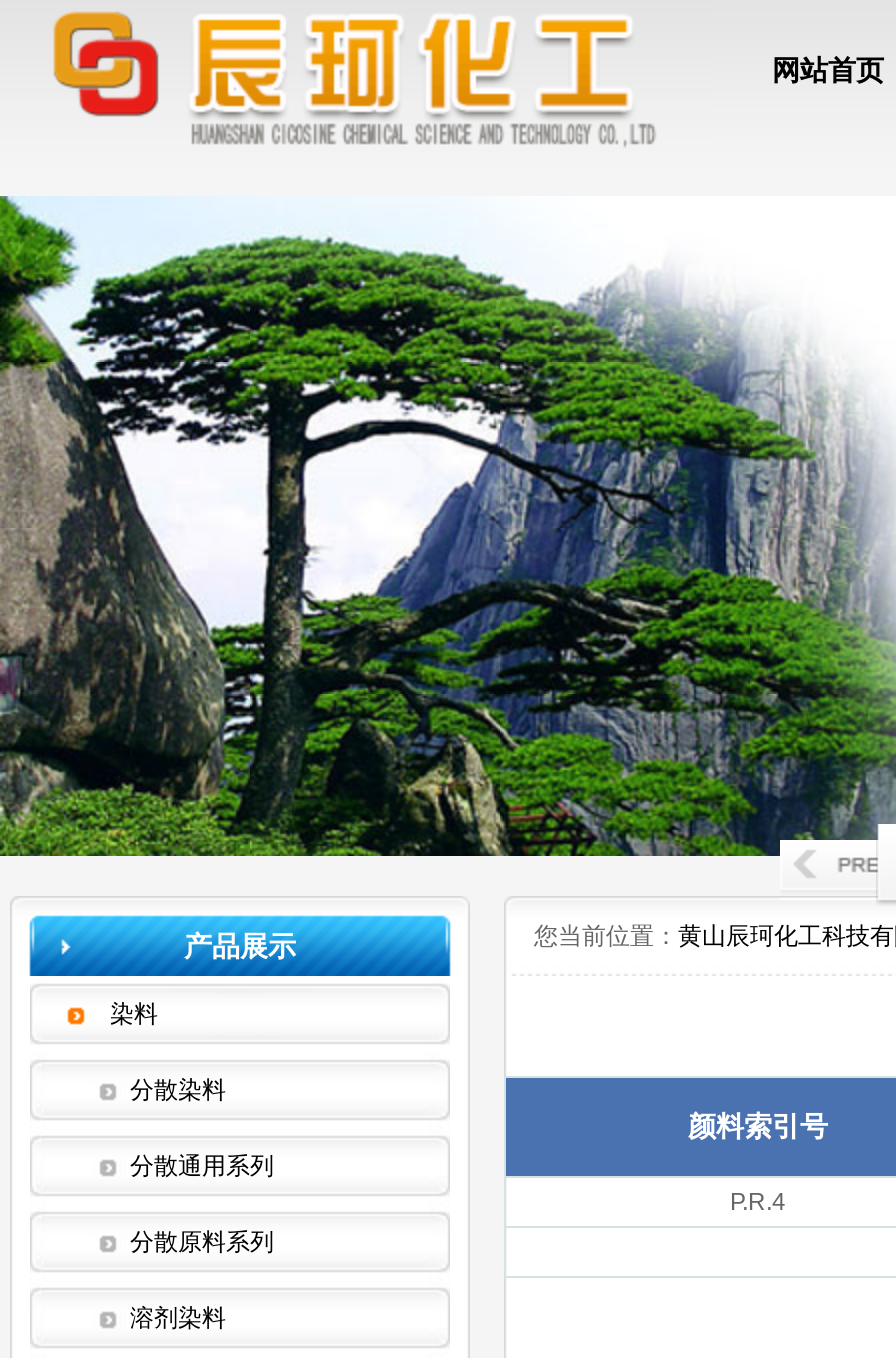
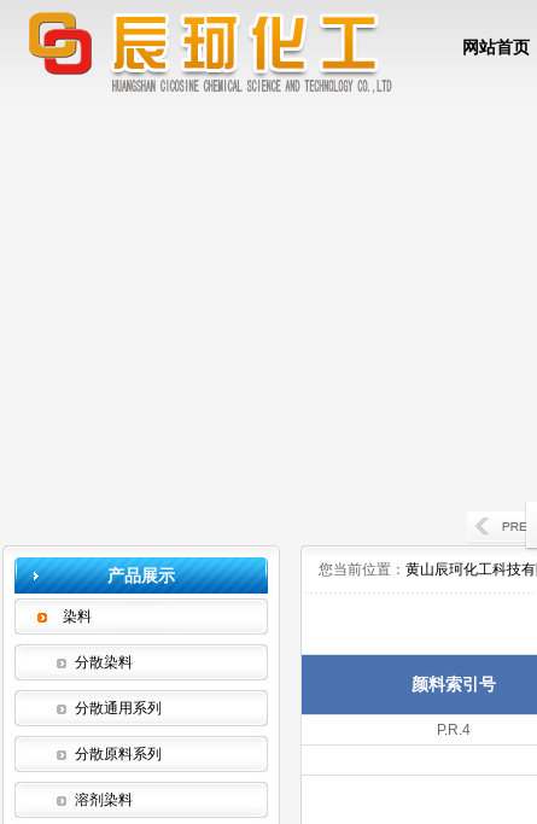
[6,194,890,858] [image] -> none

